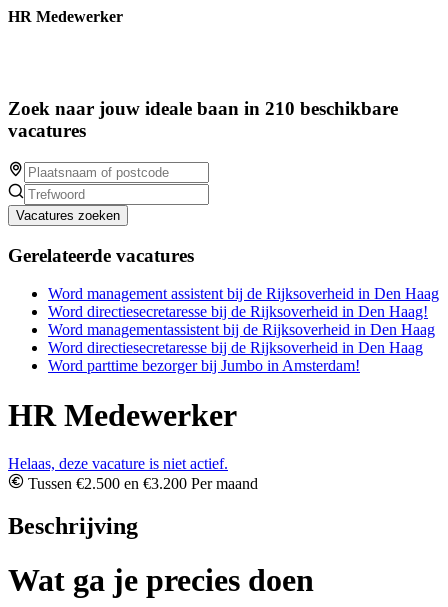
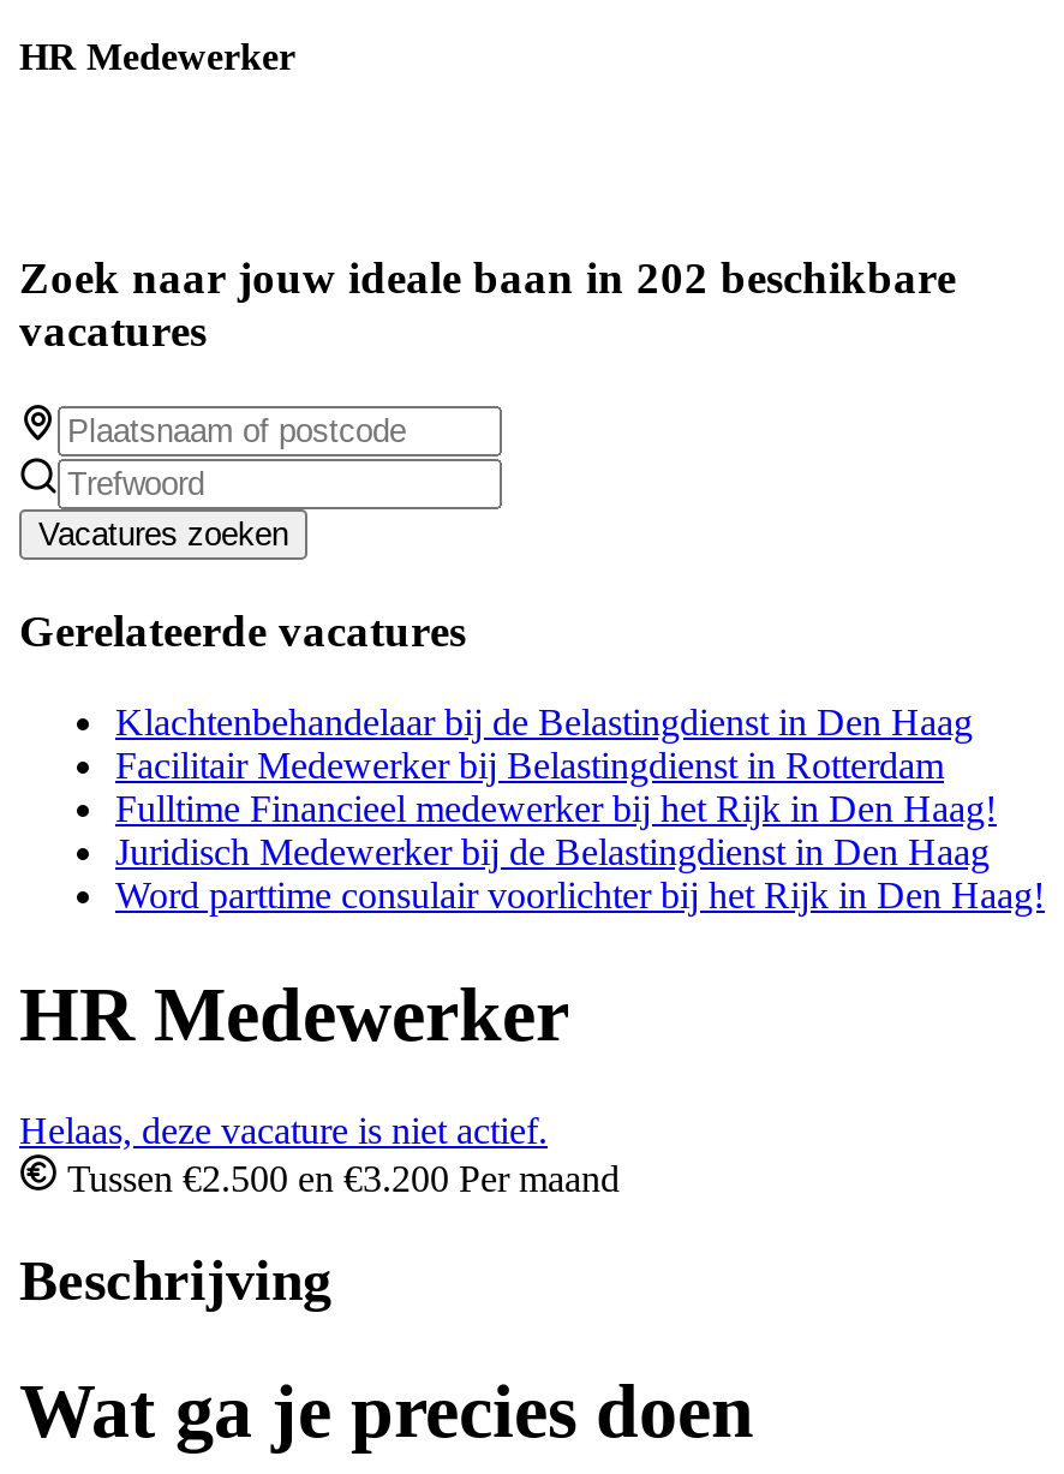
[8,98,398,119] Zoek naar jouw ideale baan in 210 beschikbare -> [19,253,956,303] Zoek naar jouw ideale baan in 202 beschikbare
[48,285,439,374] Word management assistent bij de Rijksoverheid in Den Haag | Word directiesecretaresse bij de Rijksoverheid in Den Haag! | Word managementassistent bij de Rijksoverheid in Den Haag | Word directiesecretaresse bij de Rijksoverheid in Den Haag | Word parttime bezorger bij Jumbo in Amsterdam! -> [115,703,1045,916] Klachtenbehandelaar bij de Belastingdienst in Den Haag | Facilitair Medewerker bij Belastingdienst in Rotterdam | Fulltime Financieel medewerker bij het Rijk in Den Haag! | Juridisch Medewerker bij de Belastingdienst in Den Haag | Word parttime consulair voorlichter bij het Rijk in Den Haag!

